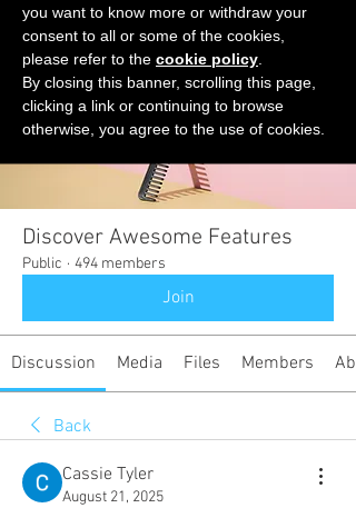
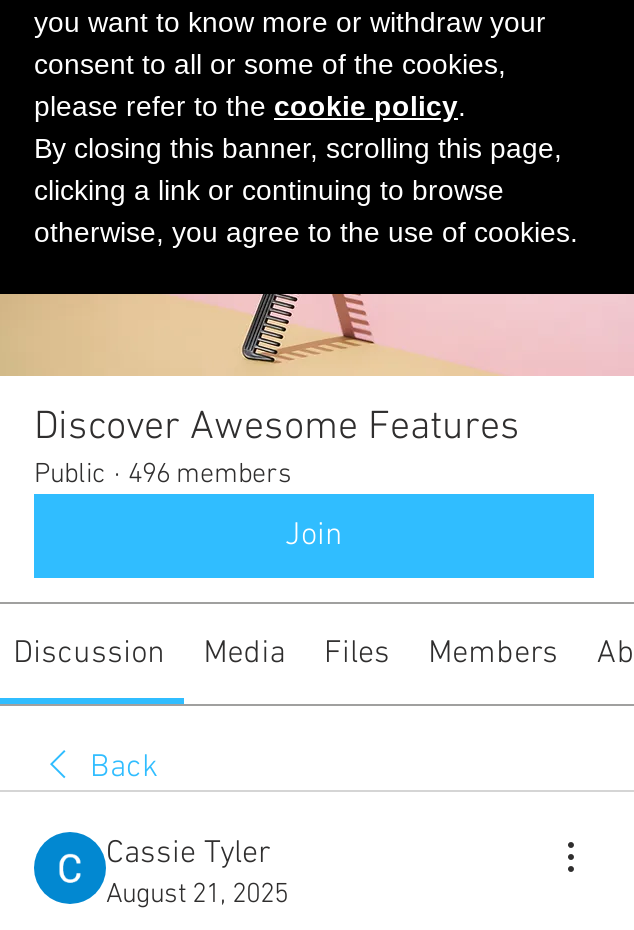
[22,255,166,273] Public · 494 members -> [34,458,292,492] Public · 496 members

